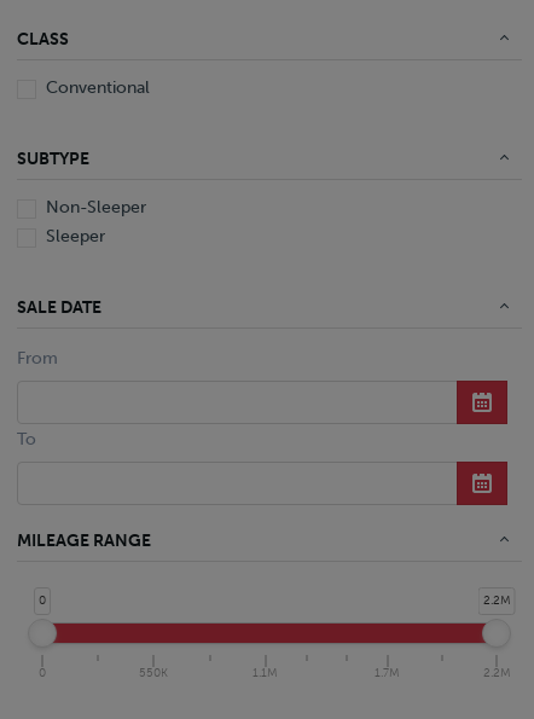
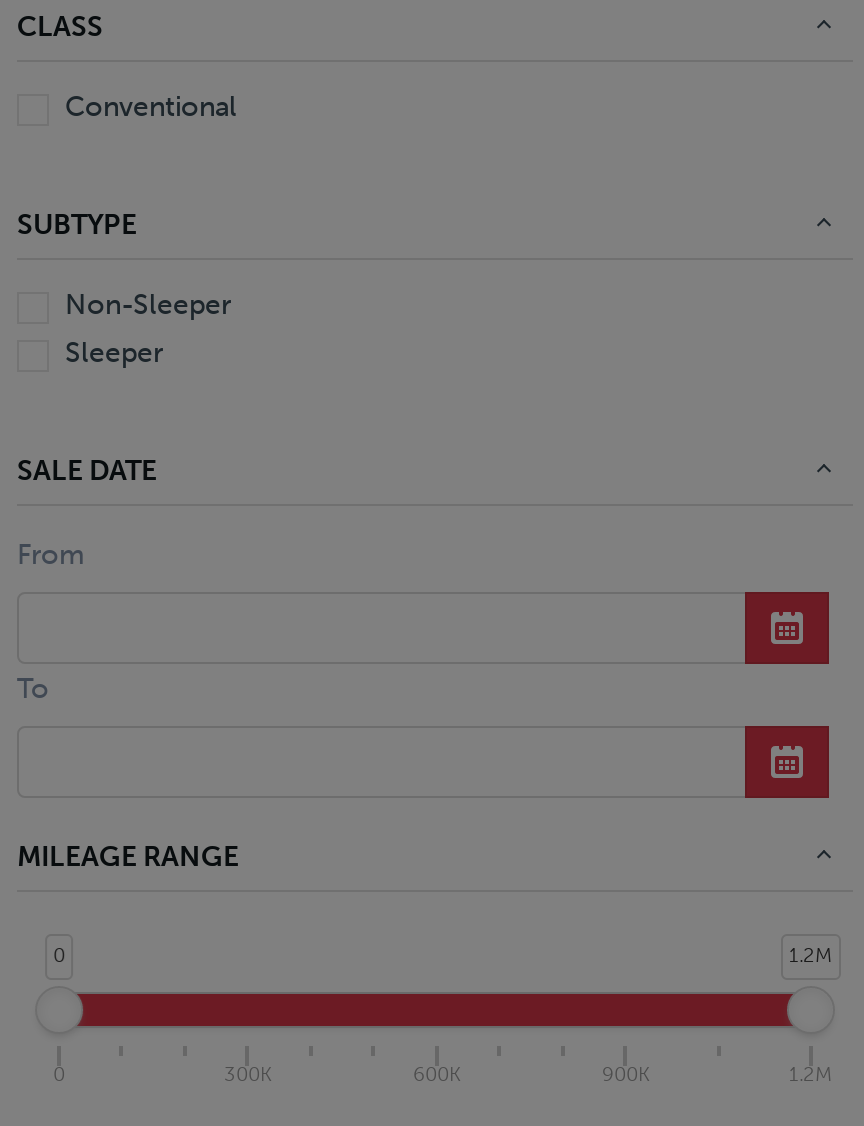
[483,593,510,607] 2.2M -> [789,943,833,967] 1.2M
[139,665,510,680] 550K | 1.1M | 1.7M | 2.2M -> [224,1063,833,1087] 300K | 600K | 900K | 1.2M

